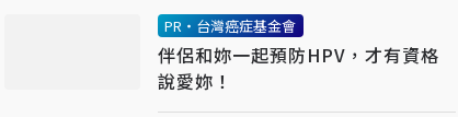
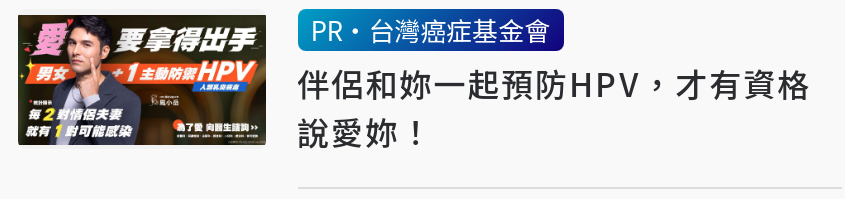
none -> [16,12,268,148] [image]

